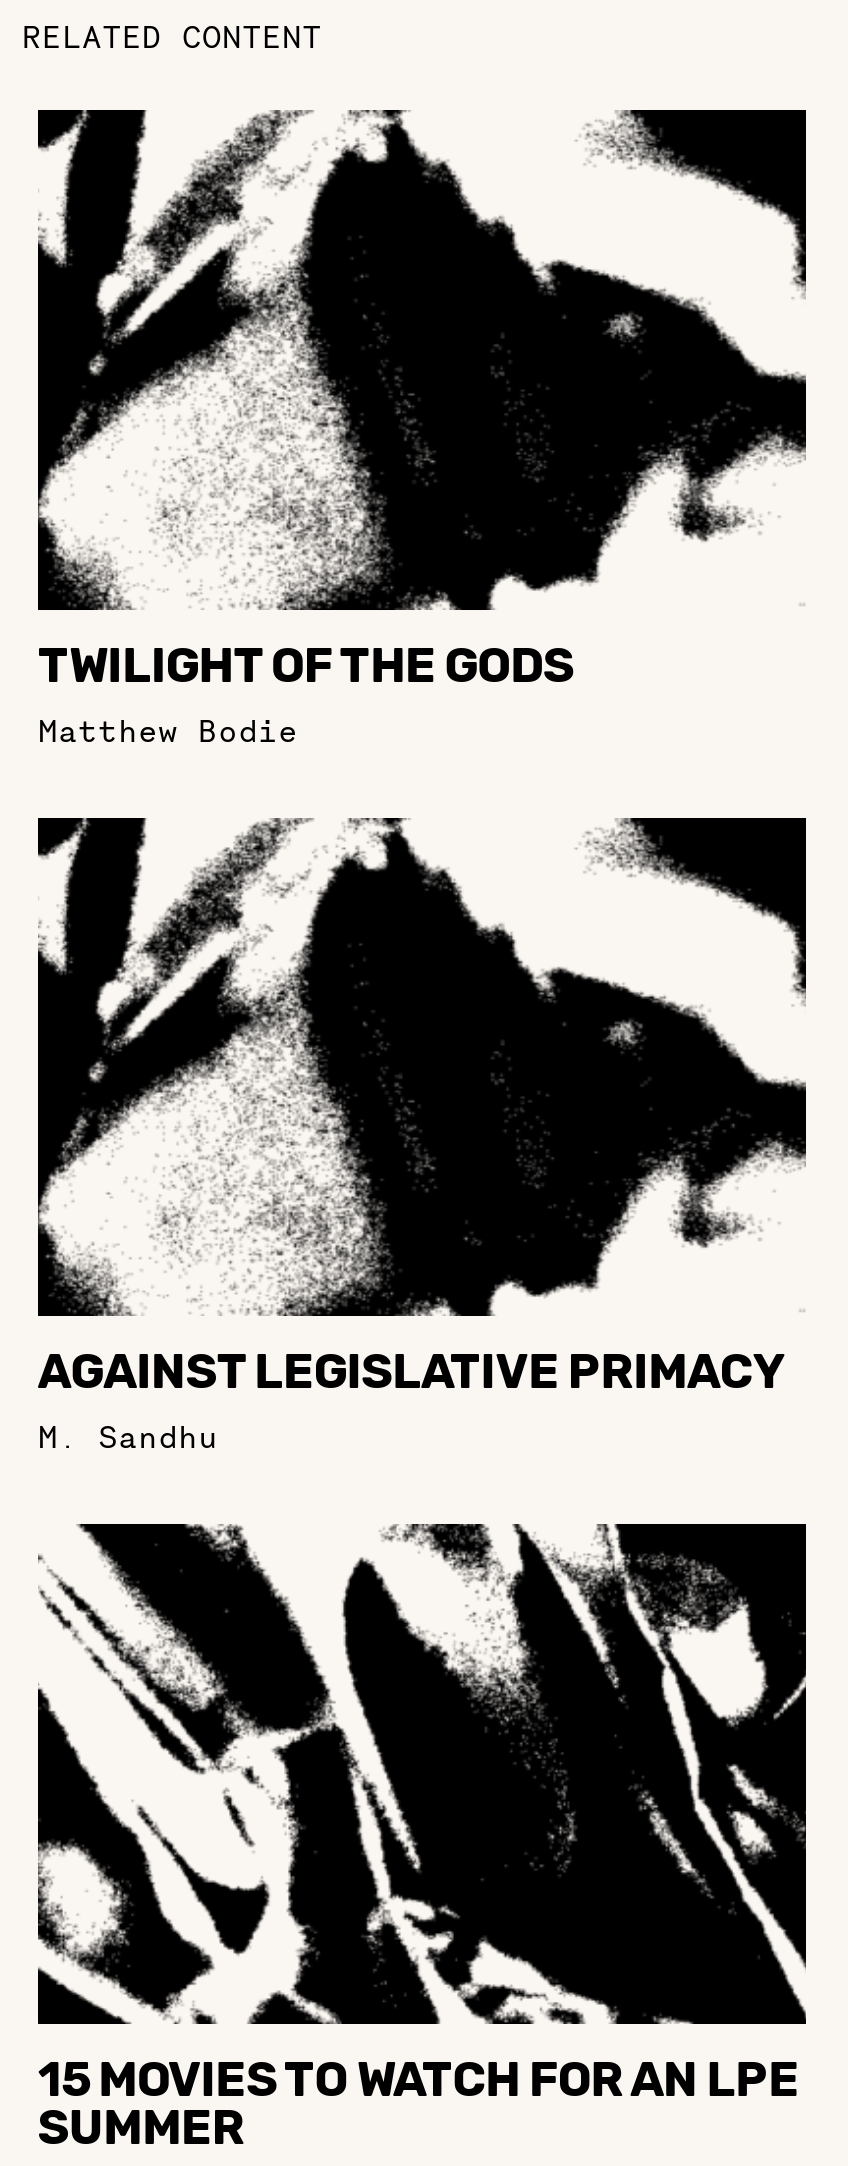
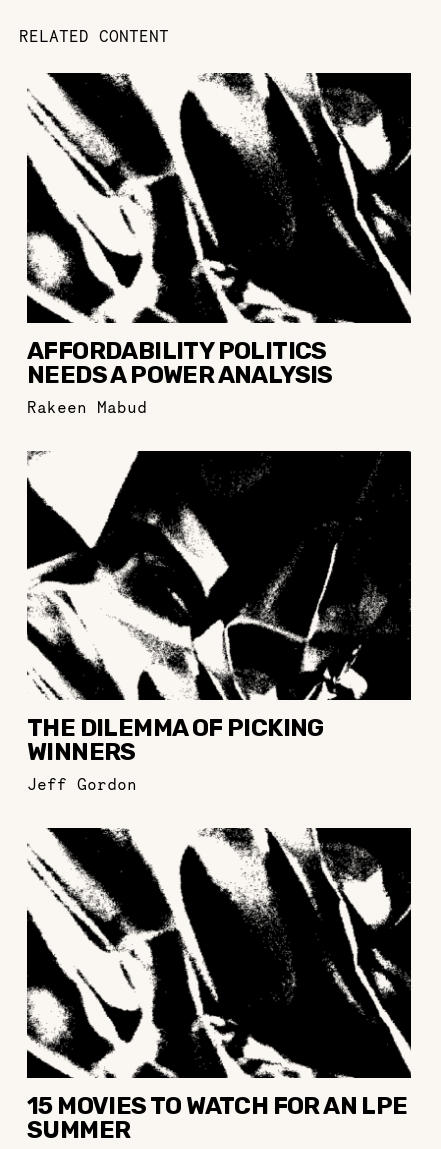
[36,108,806,542] [image] -> [27,72,412,324] [image]
[38,637,574,749] TWILIGHT OF THE GODS | Matthew Bodie -> [27,337,333,417] AFFORDABILITY POLITICS | NEEDS A POWER ANALYSIS | Rakeen Mabud
[36,816,806,1456] [image] | AGAINST LEGISLATIVE PRIMACY | M. Sandhu -> [26,450,412,794] [image] | THE DILEMMA OF PICKING | WINNERS | Jeff Gordon

